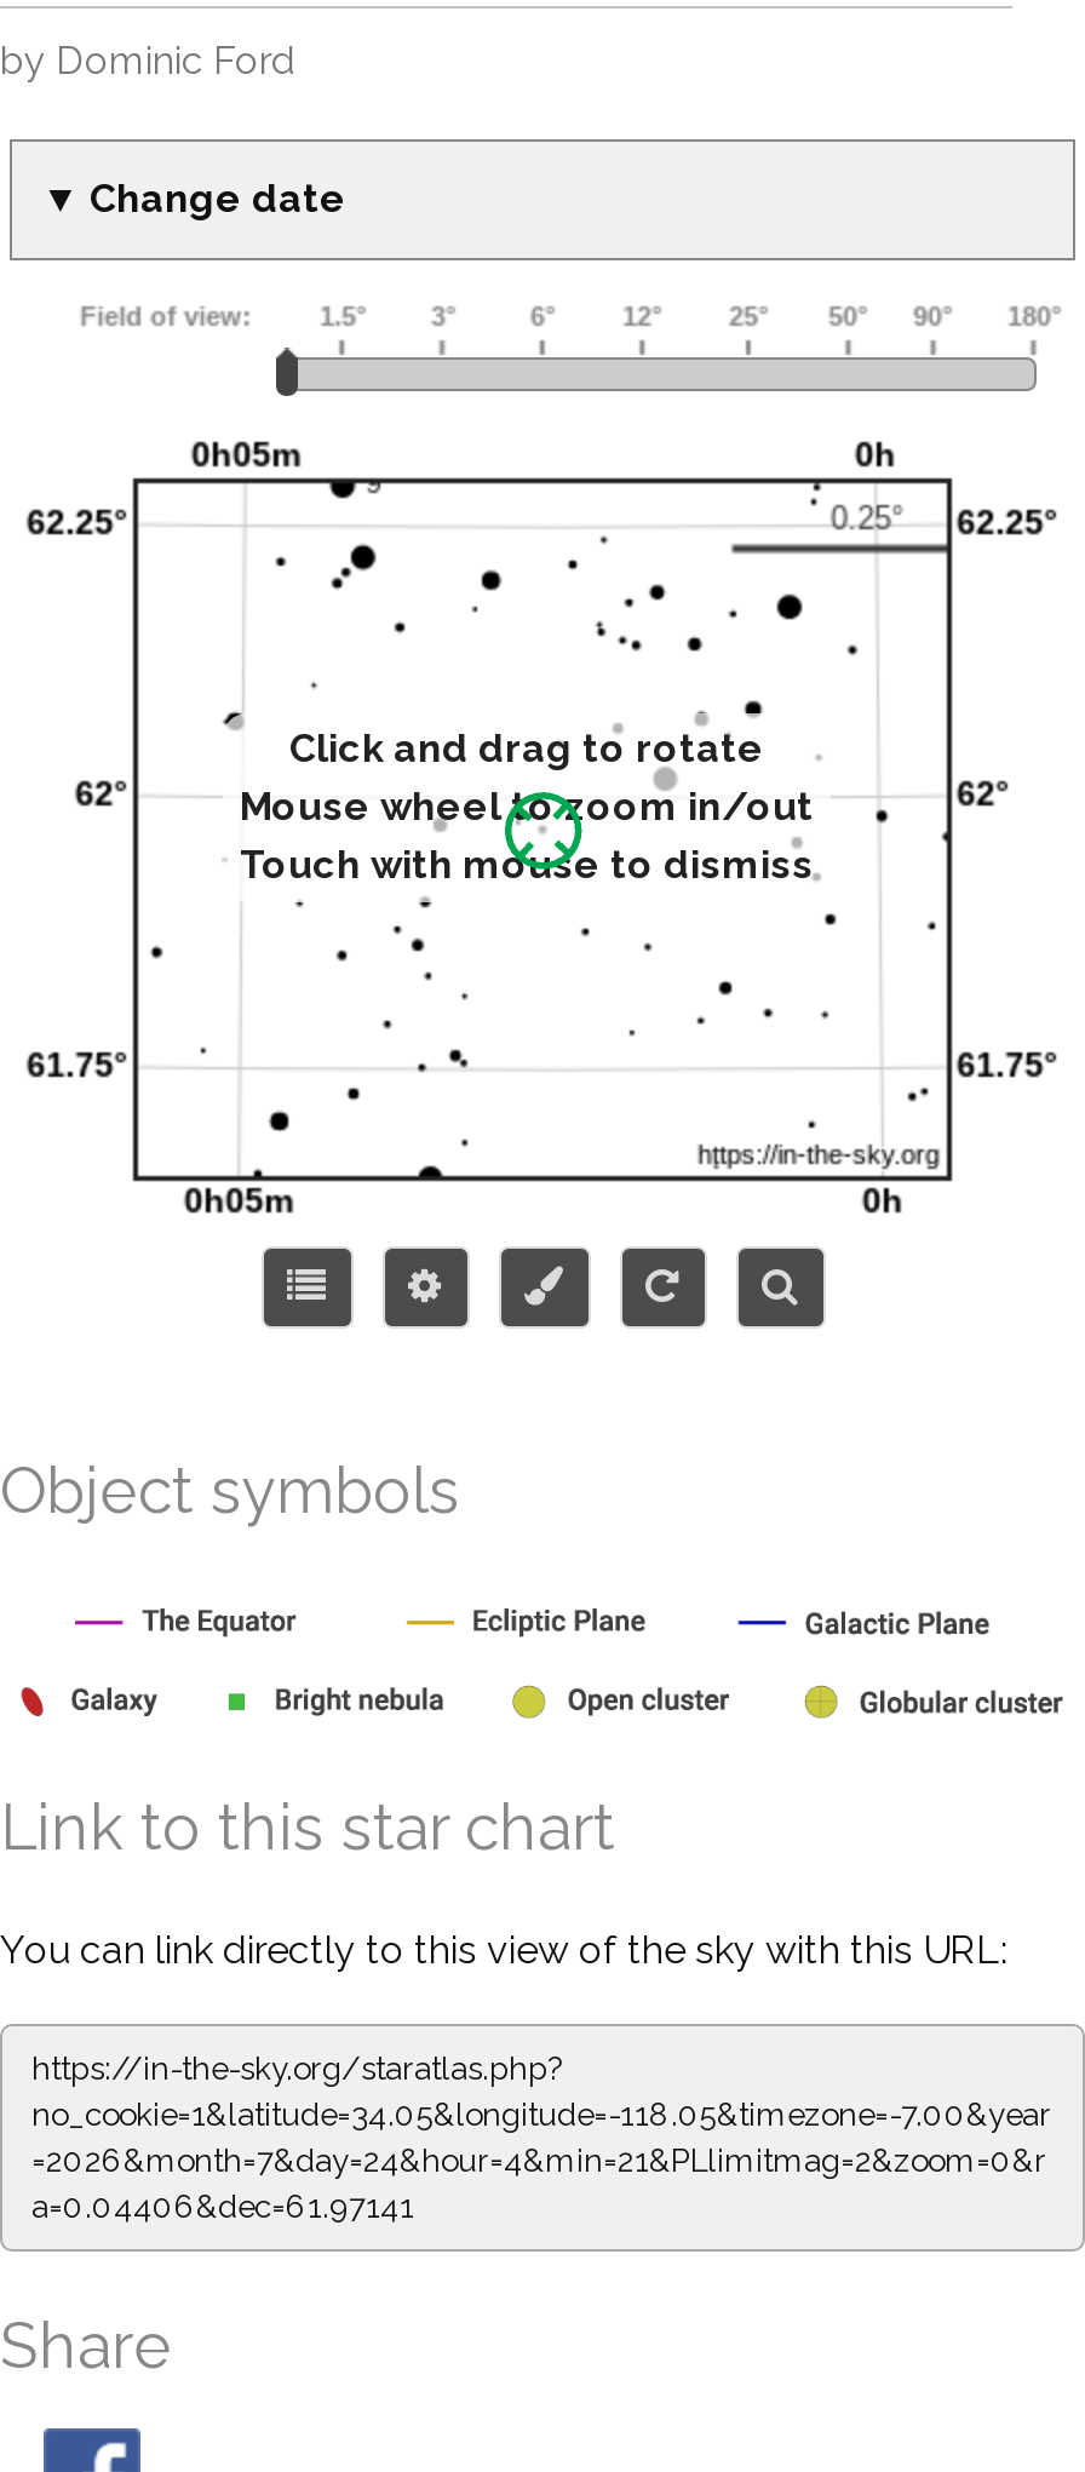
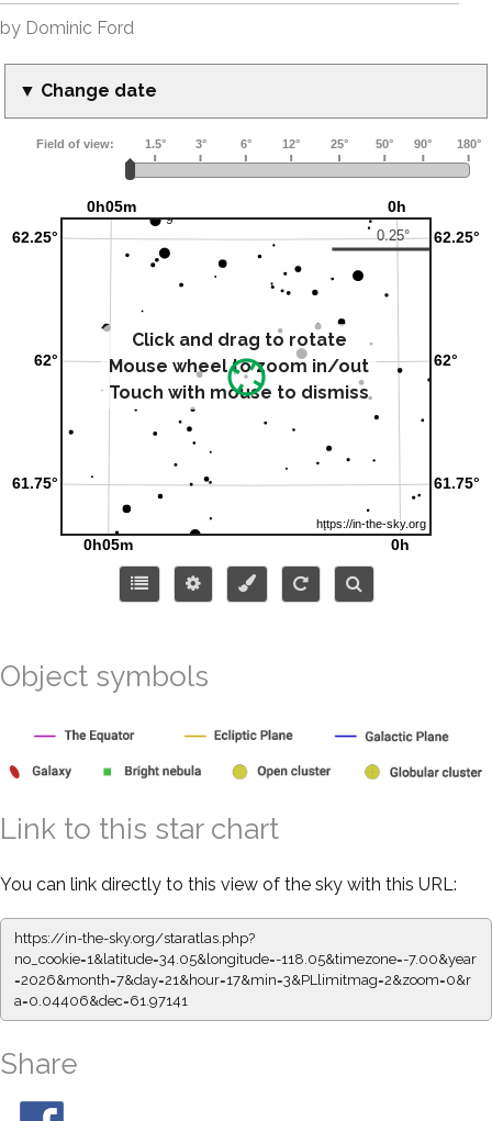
[31,2142,1046,2179] =2026&month=7&day=24&hour=4&min=21&PLlimitmag=2&zoom=0&r -> [14,972,471,988] =2026&month=7&day=21&hour=17&min=3&PLlimitmag=2&zoom=0&r

